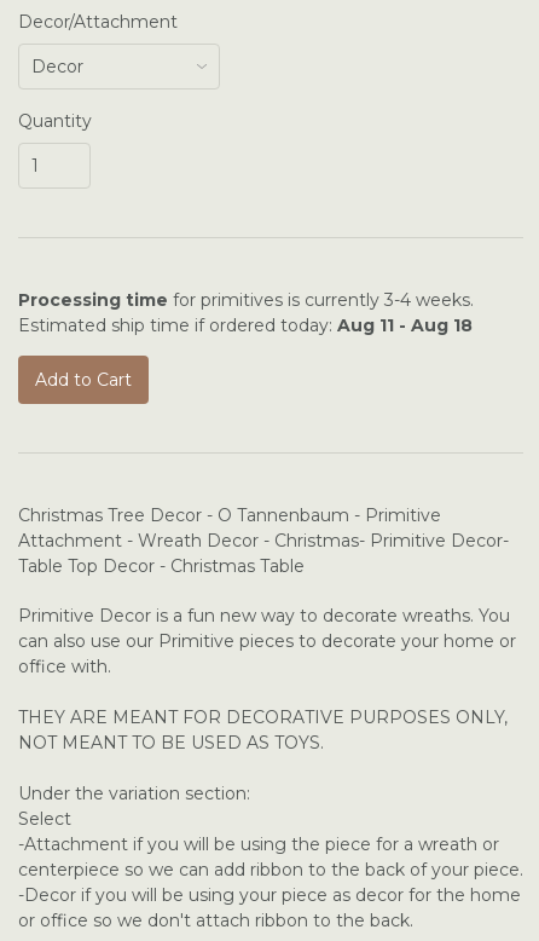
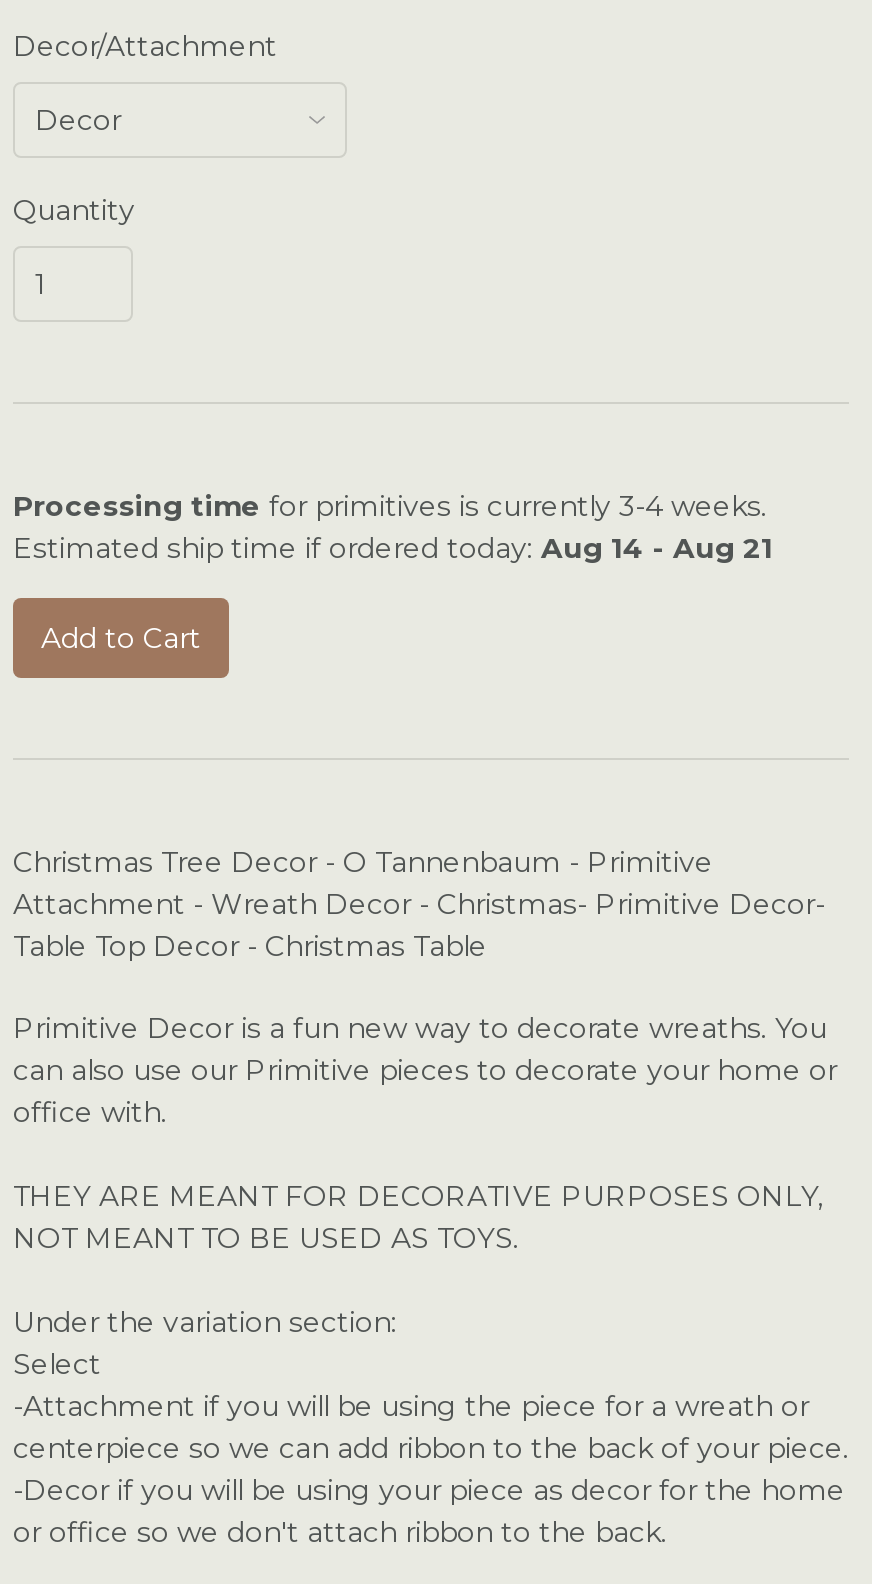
[18,314,473,336] Estimated ship time if ordered today: Aug 11 - Aug 18 -> [13,529,773,565] Estimated ship time if ordered today: Aug 14 - Aug 21

